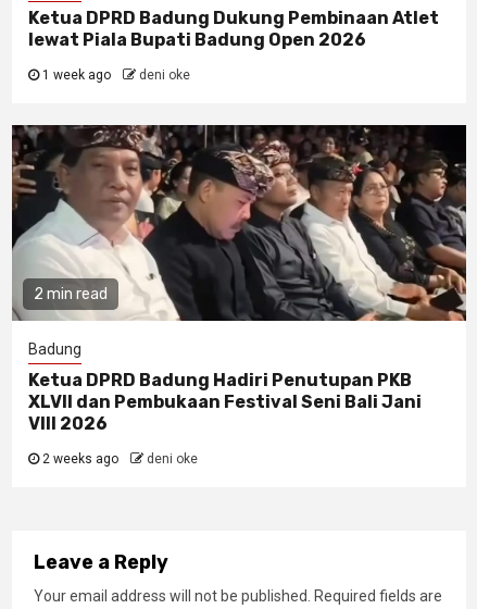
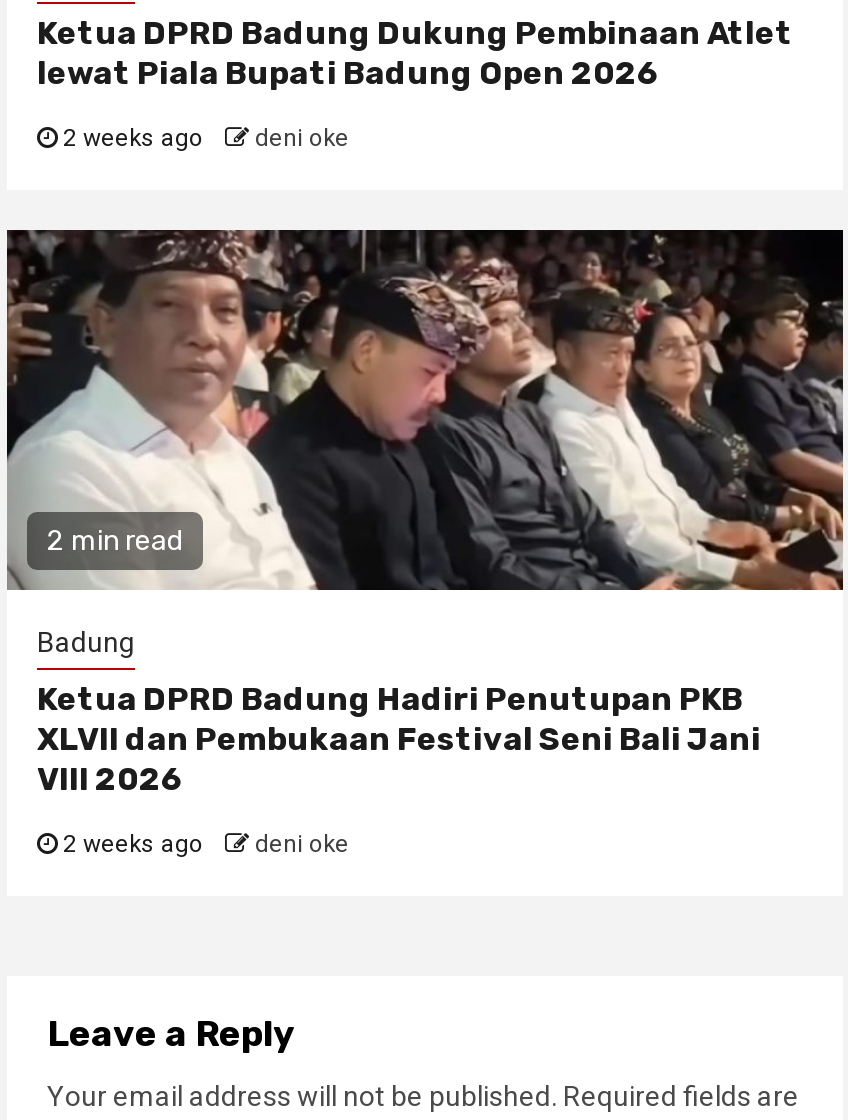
[39,67,190,82] 1 week ago deni oke -> [57,123,349,151] 2 weeks ago deni oke

